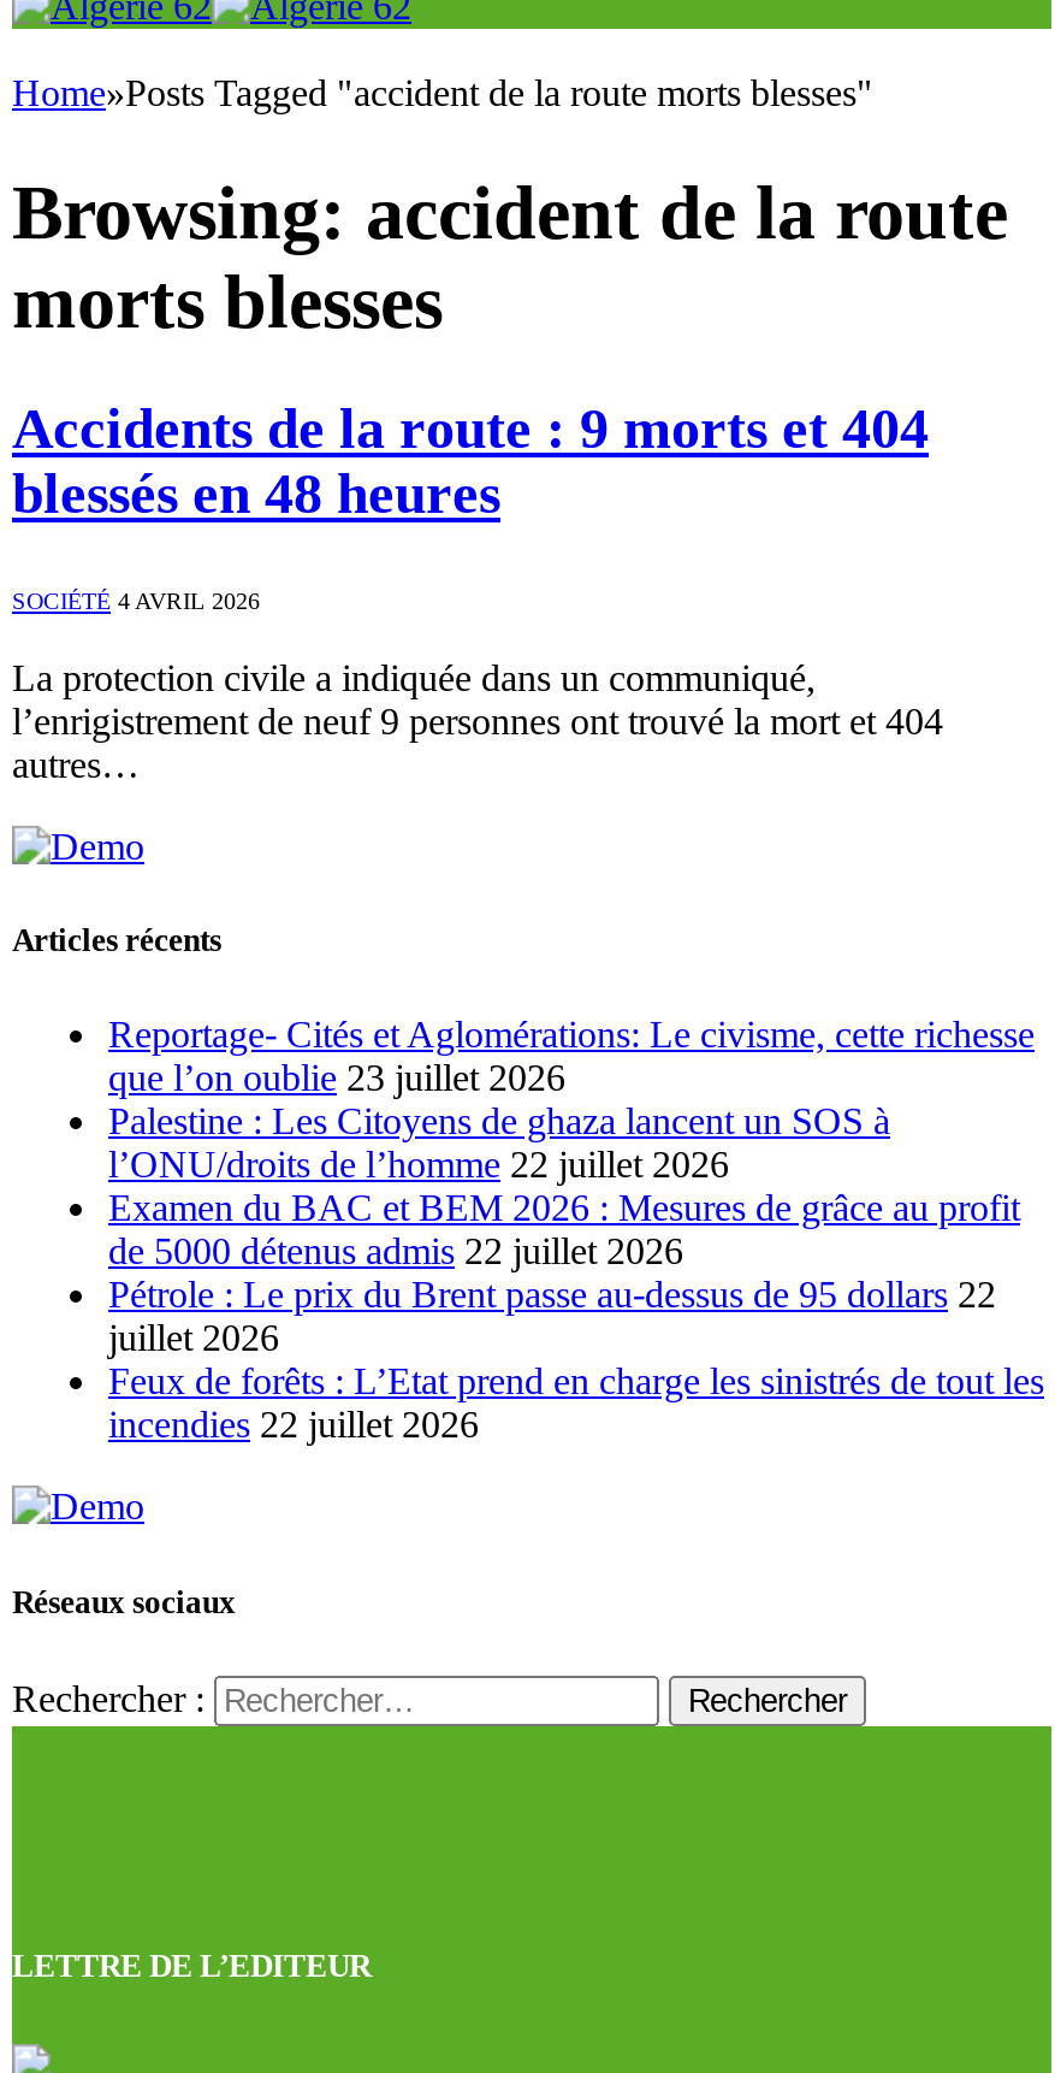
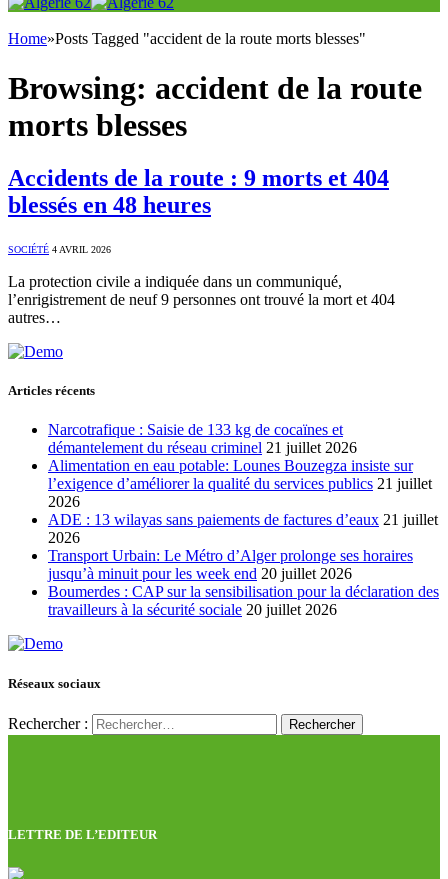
[108,1015,1044,1446] Reportage- Cités et Aglomérations: Le civisme, cette richesse | que l’on oublie 23 juillet 2026 | Palestine : Les Citoyens de ghaza lancent un SOS à | l’ONU/droits de l’homme 22 juillet 2026 | Examen du BAC et BEM 2026 : Mesures de grâce au profit | de 5000 détenus admis 22 juillet 2026 | Pétrole : Le prix du Brent passe au-dessus de 95 dollars 22 | juillet 2026 | Feux de forêts : L’Etat prend en charge les sinistrés de tout les | incendies 22 juillet 2026 -> [48,421,439,618] Narcotrafique : Saisie de 133 kg de cocaïnes et | démantelement du réseau criminel 21 juillet 2026 | Alimentation en eau potable: Lounes Bouzegza insiste sur | l’exigence d’améliorer la qualité du services publics 21 juillet | 2026 | ADE : 13 wilayas sans paiements de factures d’eaux 21 juillet | 2026 | Transport Urbain: Le Métro d’Alger prolonge ses horaires | jusqu’à minuit pour les week end 20 juillet 2026 | Boumerdes : CAP sur la sensibilisation pour la déclaration des | travailleurs à la sécurité sociale 20 juillet 2026

